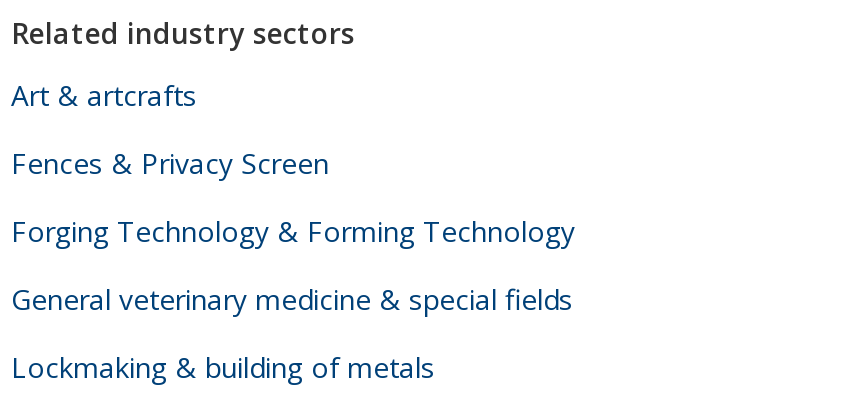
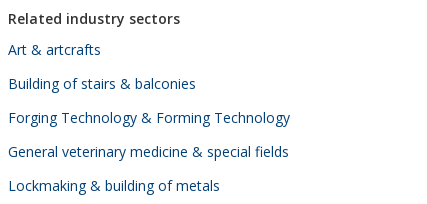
[11,144,329,182] Fences & Privacy Screen -> [8,74,196,93] Building of stairs & balconies

